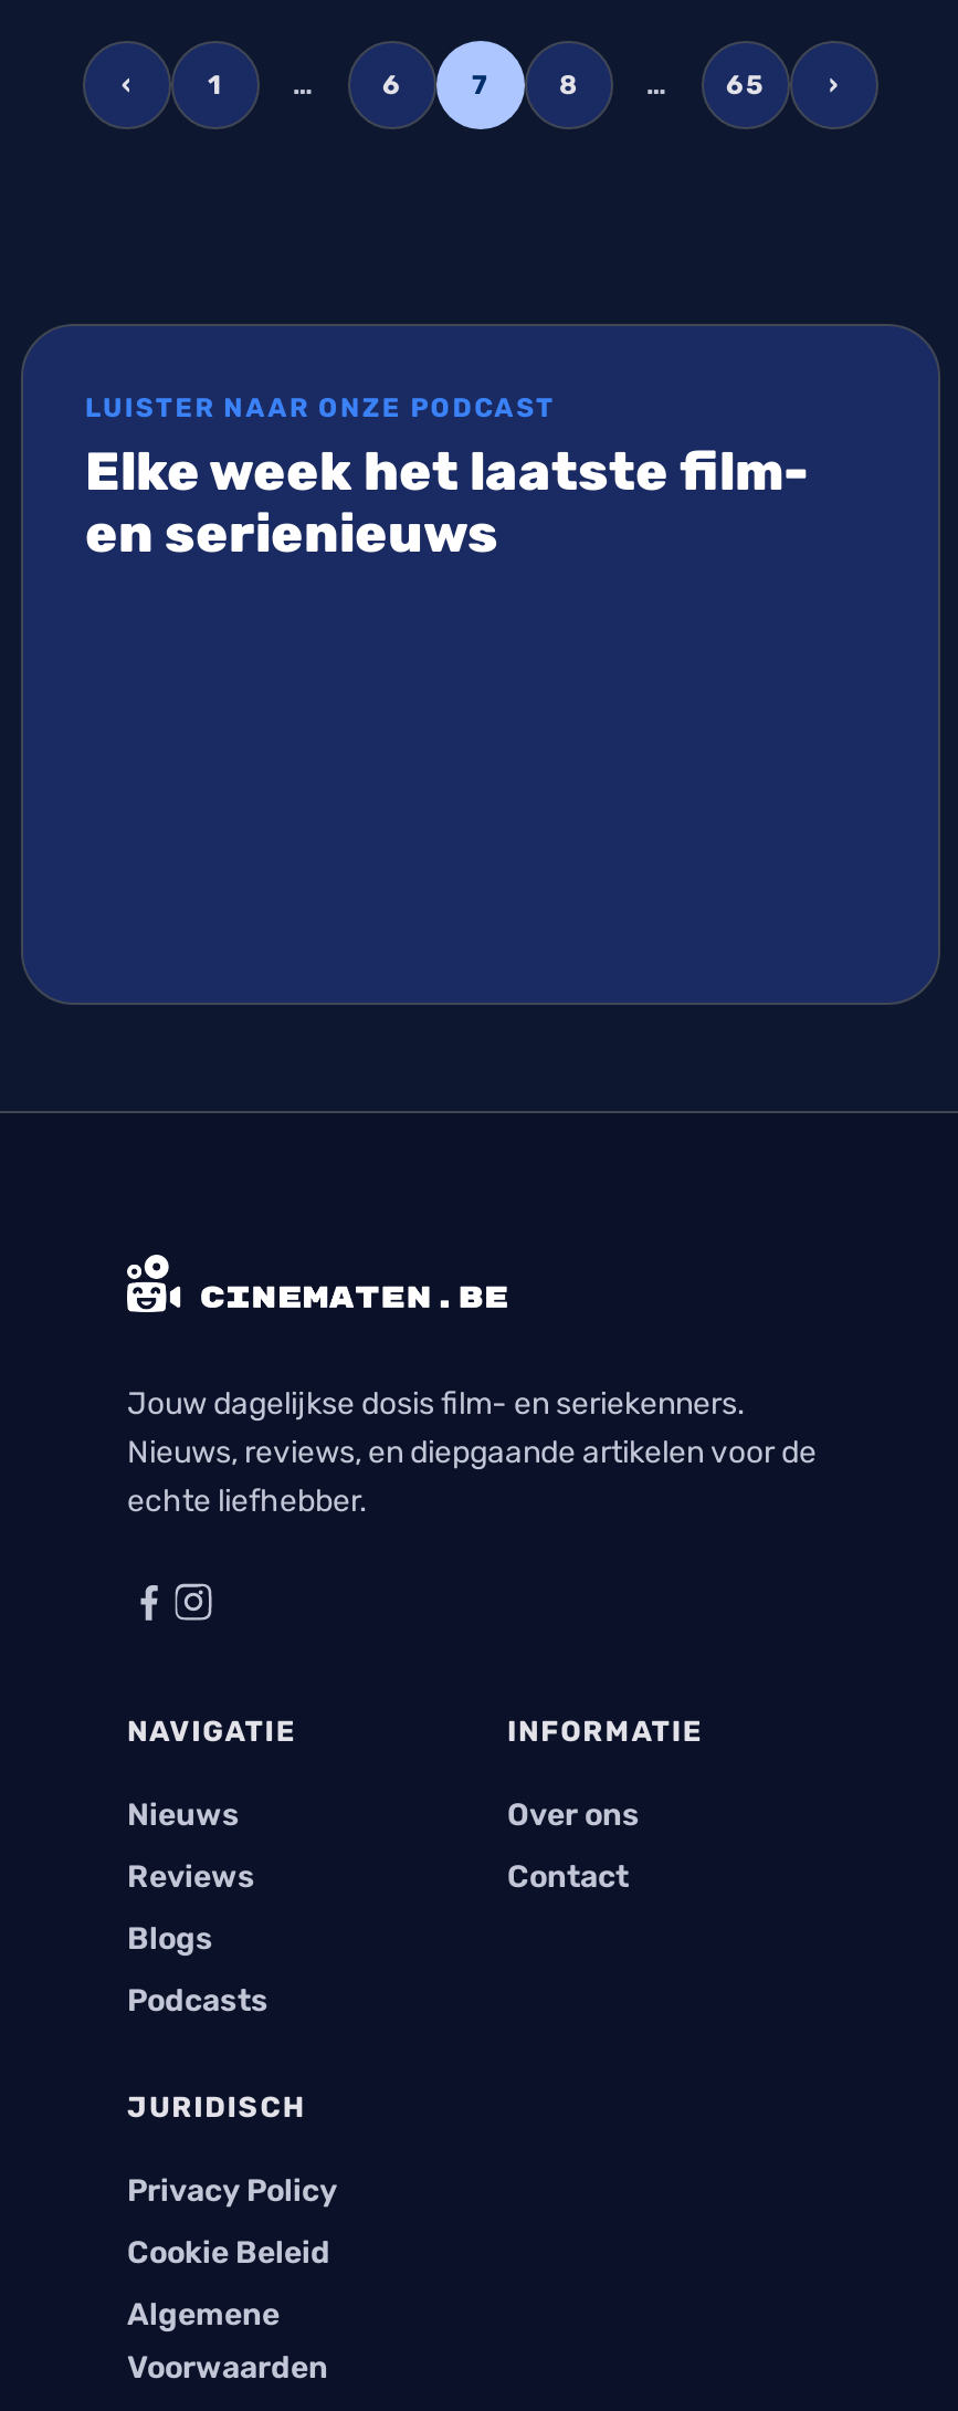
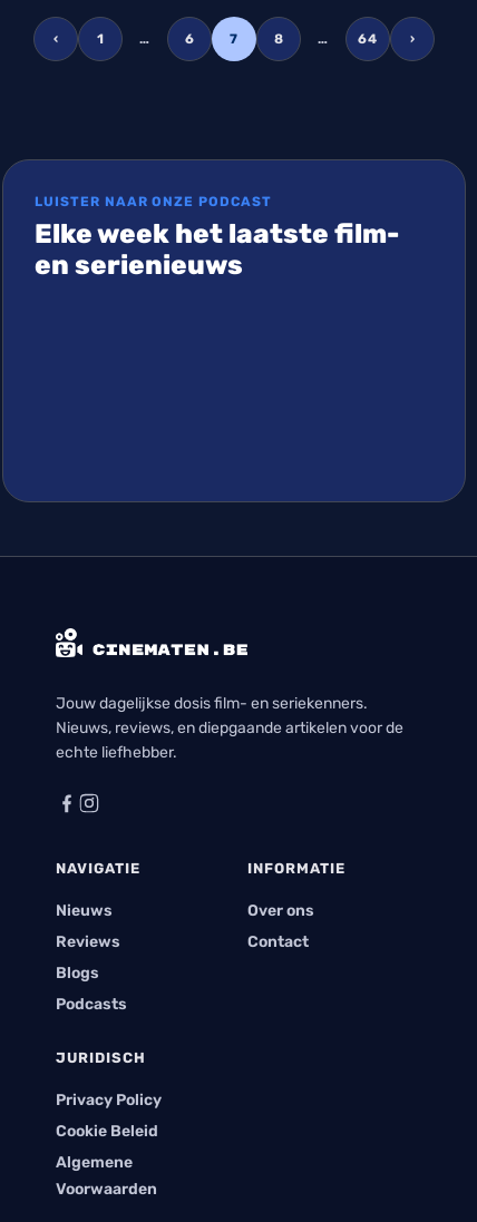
[726,70,766,101] 65 -> [358,31,378,47] 64

